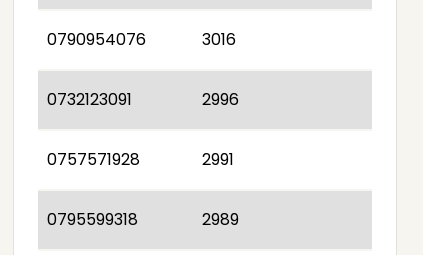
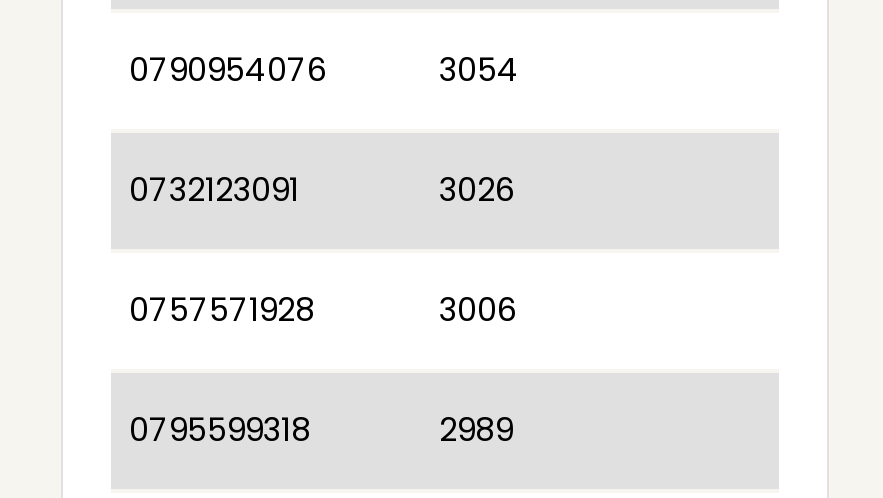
[202,28,236,51] 3016 -> [439,47,519,93] 3054
[202,88,239,111] 2996 -> [439,167,515,213] 3026
[202,148,234,171] 2991 -> [439,287,517,333] 3006

